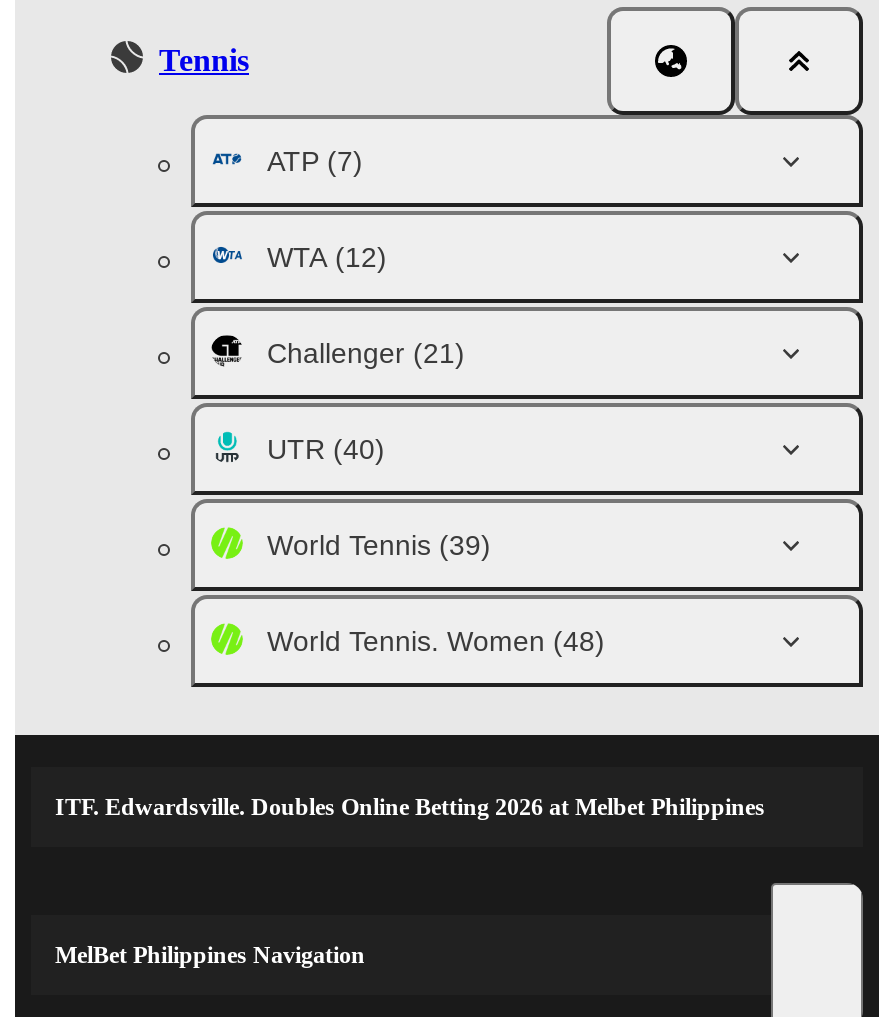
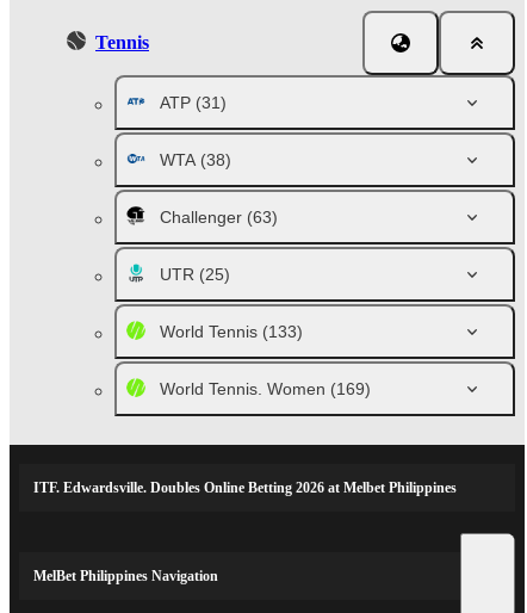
[267,145,363,177] ATP (7) -> [160,93,227,112] ATP (31)
[267,241,387,273] WTA (12) -> [160,150,231,169] WTA (38)
[267,337,465,369] Challenger (21) -> [160,208,278,227] Challenger (63)
[267,433,385,465] UTR (40) -> [160,265,230,284] UTR (25)
[267,529,491,561] World Tennis (39) -> [160,322,303,341] World Tennis (133)
[267,625,605,657] World Tennis. Women (48) -> [160,379,371,398] World Tennis. Women (169)

